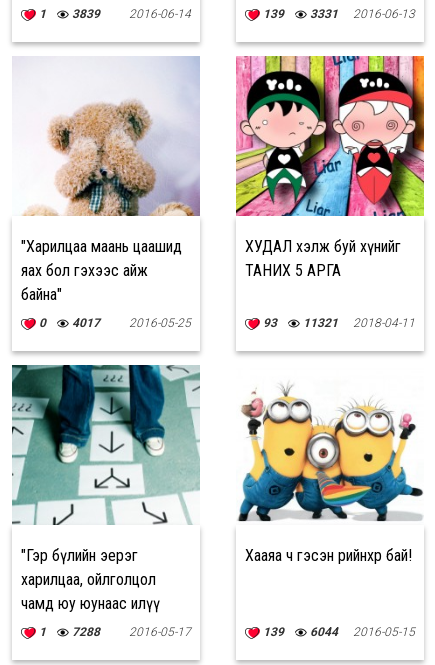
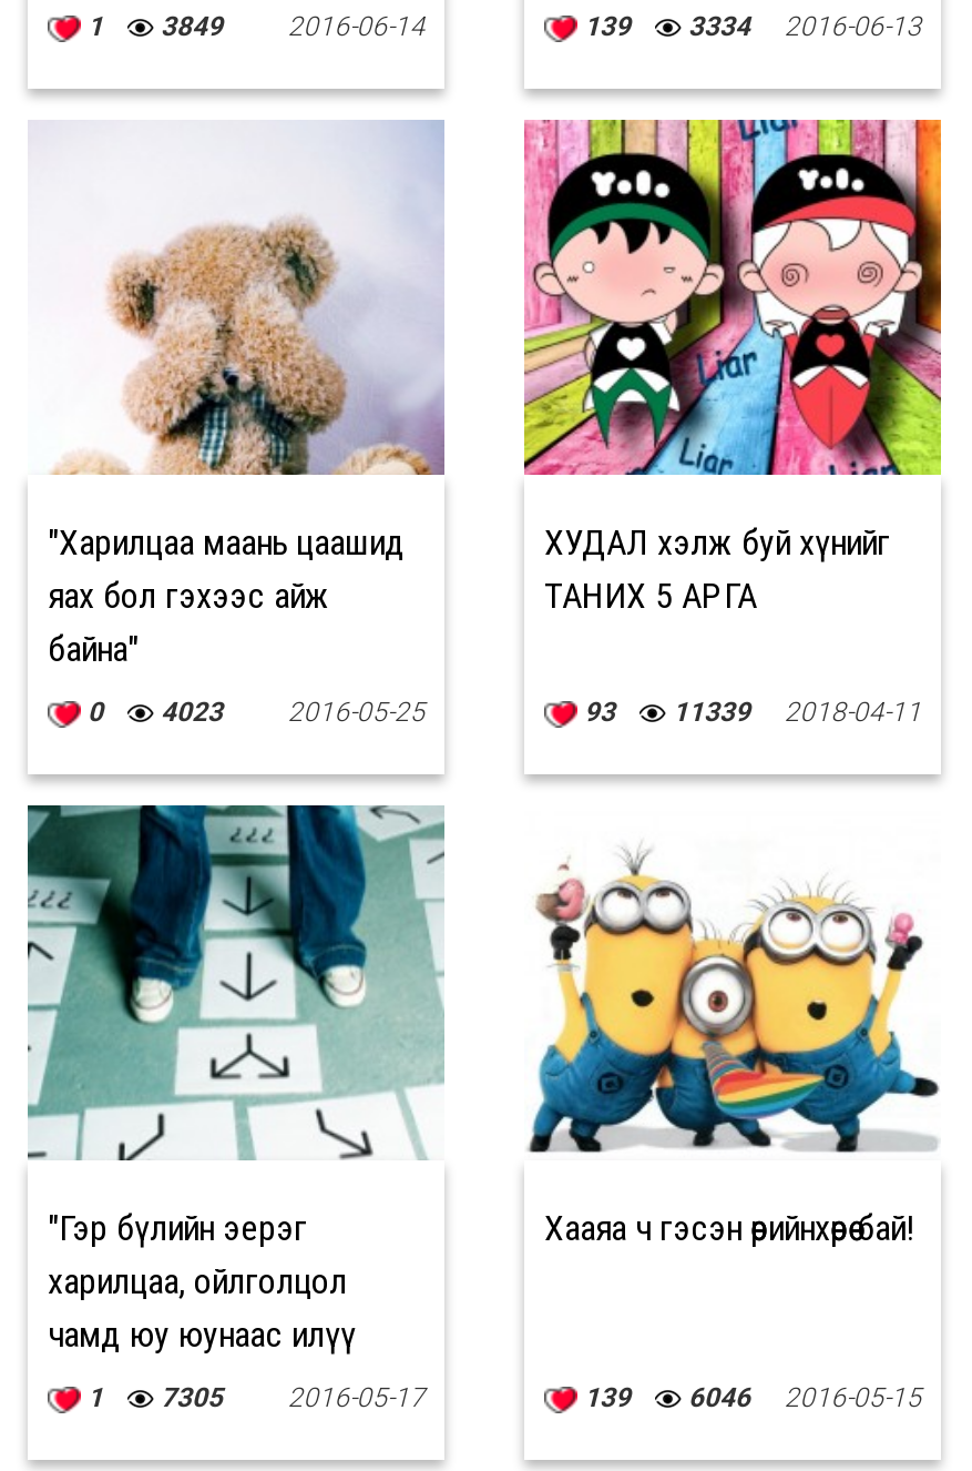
[39,7,100,21] 1 3839 -> [88,11,223,42] 1 3849
[263,7,415,21] 139 3331 2016-06-13 -> [584,11,922,42] 139 3334 2016-06-13
[39,316,100,330] 0 4017 -> [88,697,223,728] 0 4023
[263,316,415,330] 93 11321 2018-04-11 -> [584,697,922,728] 93 11339 2018-04-11
[72,625,100,639] 7288 -> [161,1382,223,1413] 7305
[263,625,415,639] 139 6044 2016-05-15 -> [584,1382,922,1413] 139 6046 2016-05-15

